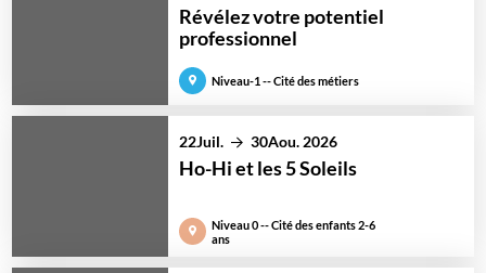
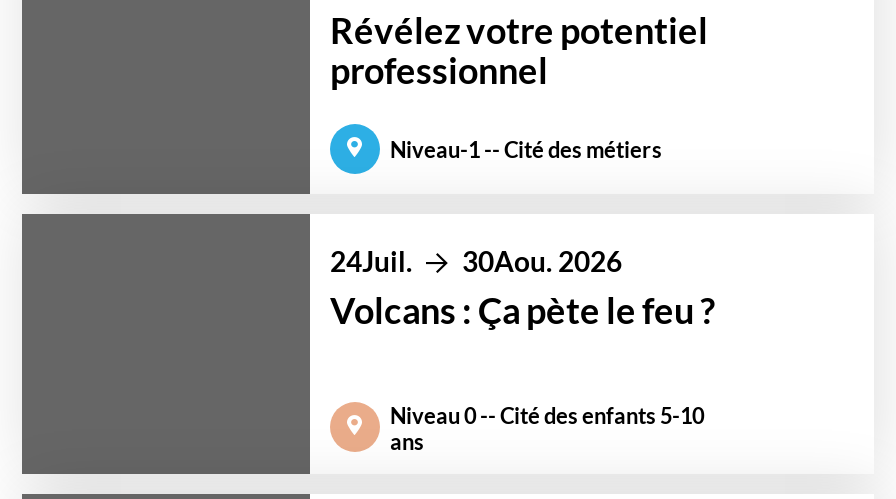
[179,132,337,150] 22Juil. 30Aou. 2026 -> [330,244,622,278] 24Juil. 30Aou. 2026
[179,156,357,180] Ho-Hi et les 5 Soleils -> [330,288,716,332] Volcans : Ça pète le feu ?
[212,218,375,232] Niveau 0 -- Cité des enfants 2-6 -> [390,402,704,428] Niveau 0 -- Cité des enfants 5-10

